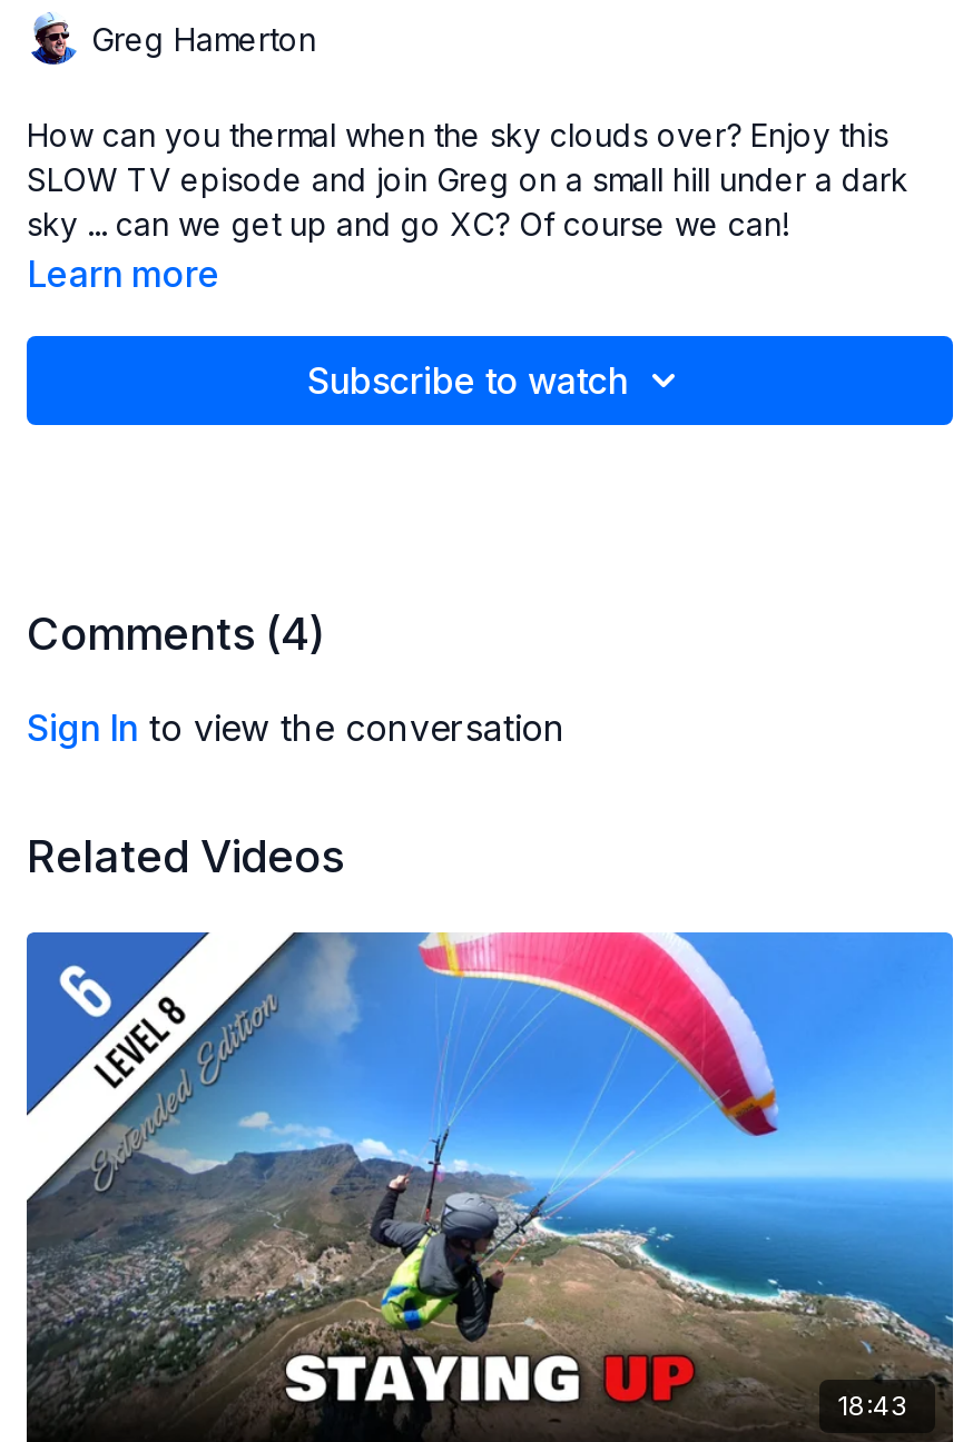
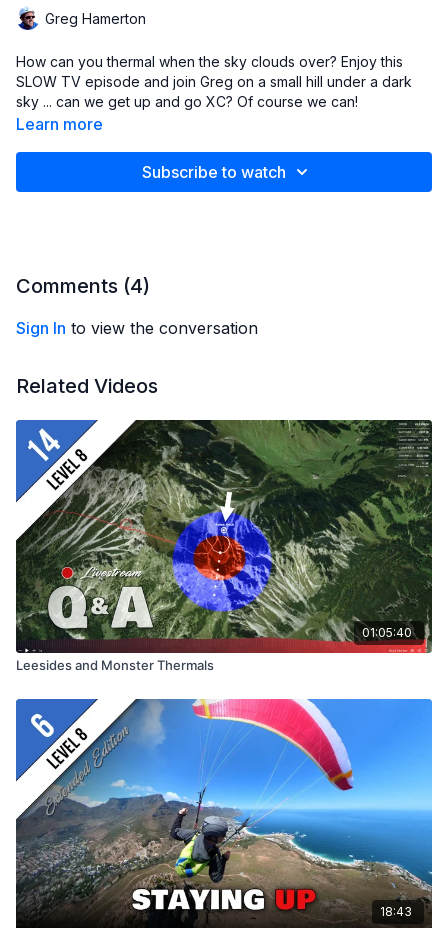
none -> [16,419,433,673] [image] | 01:05:40 | Leesides and Monster Thermals

